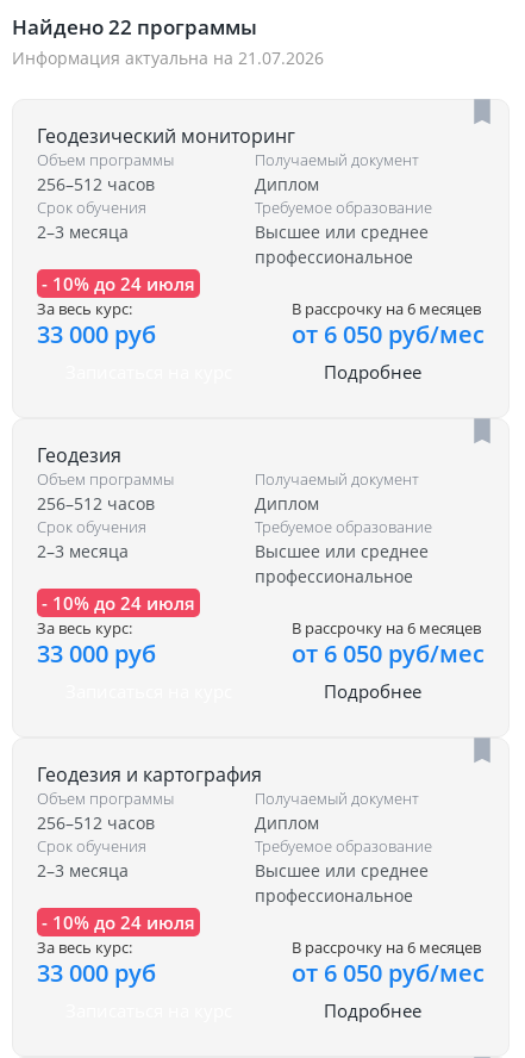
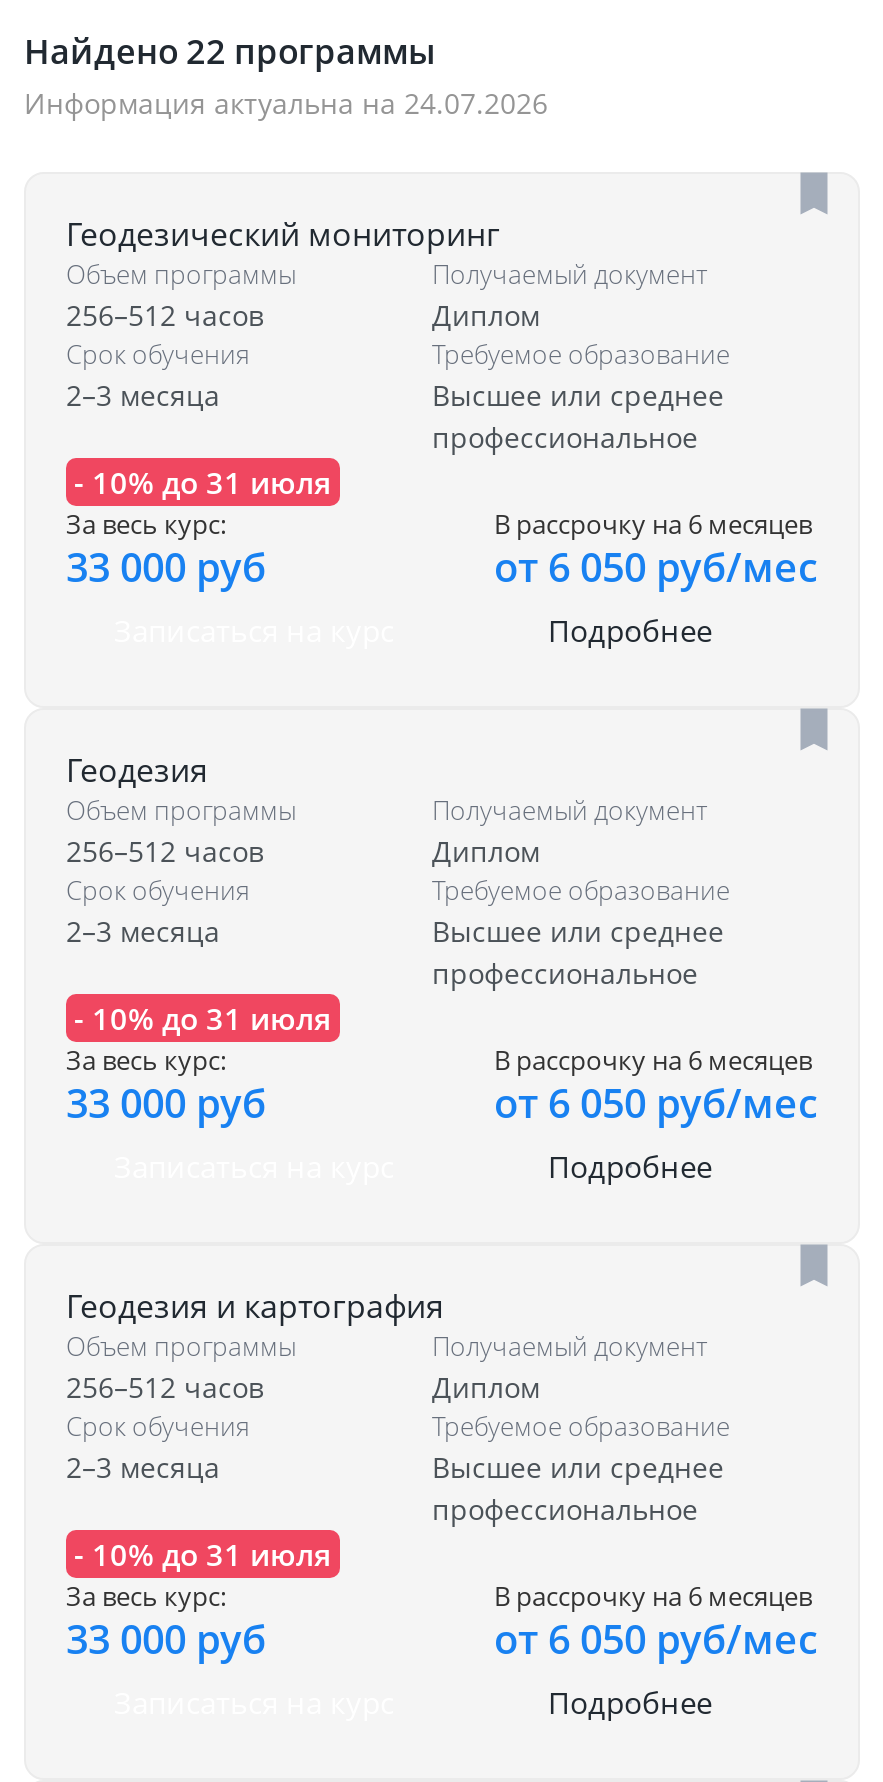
[12,47,324,70] Информация актуальна на 21.07.2026 -> [24,85,548,123] Информация актуальна на 24.07.2026
[42,272,195,296] - 10% до 24 июля -> [74,463,332,503] - 10% до 31 июля
[42,591,195,615] - 10% до 24 июля -> [74,999,332,1039] - 10% до 31 июля
[42,911,195,935] - 10% до 24 июля -> [74,1535,332,1575] - 10% до 31 июля

